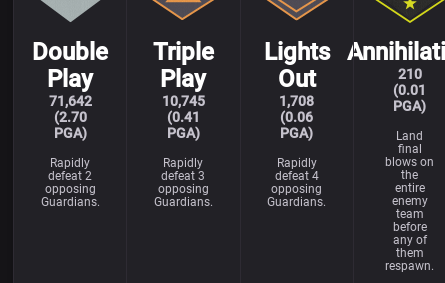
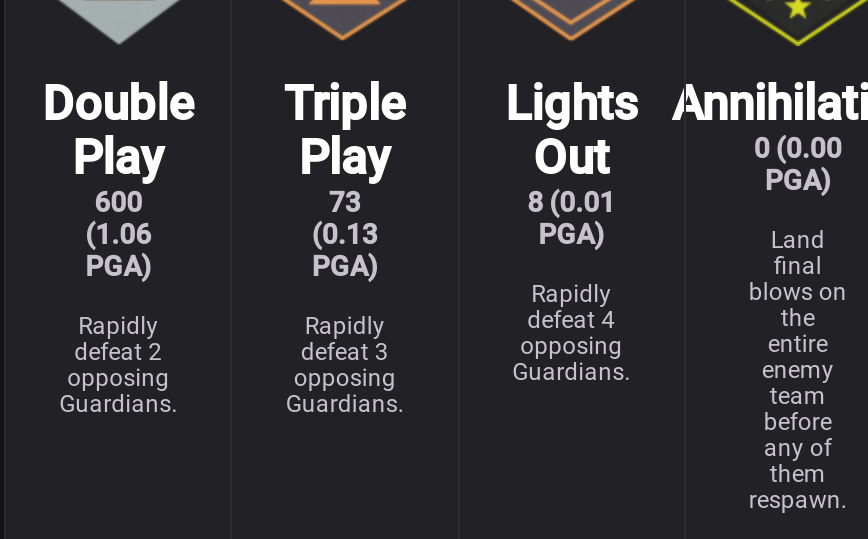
[393,66,426,98] 210 | (0.01 -> [754,132,842,164] 0 (0.00
[49,93,92,109] 71,642 -> [94,186,142,218] 600
[162,93,205,109] 10,745 -> [329,186,361,218] 73
[279,93,314,125] 1,708 | (0.06 -> [527,186,615,218] 8 (0.01
[54,109,87,125] (2.70 -> [85,218,151,250] (1.06
[167,109,200,125] (0.41 -> [312,218,378,250] (0.13

